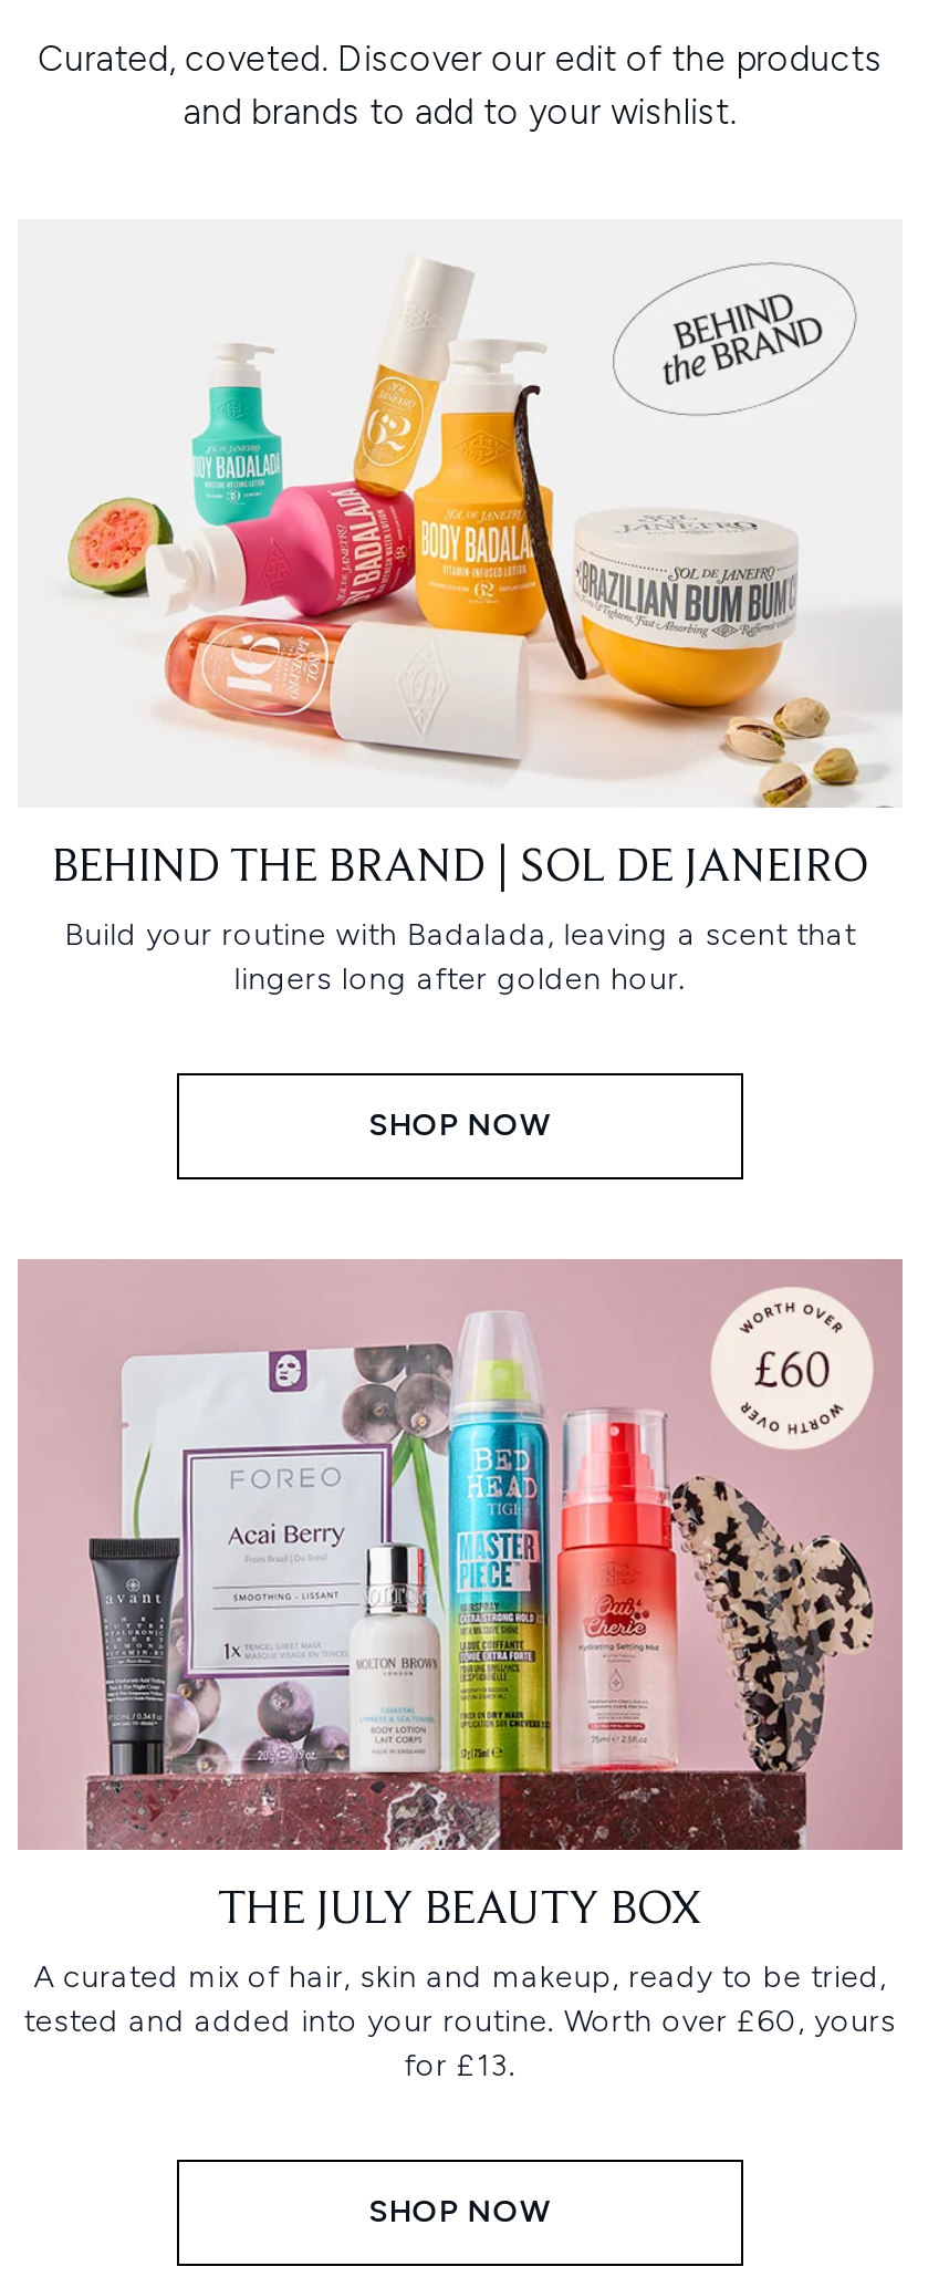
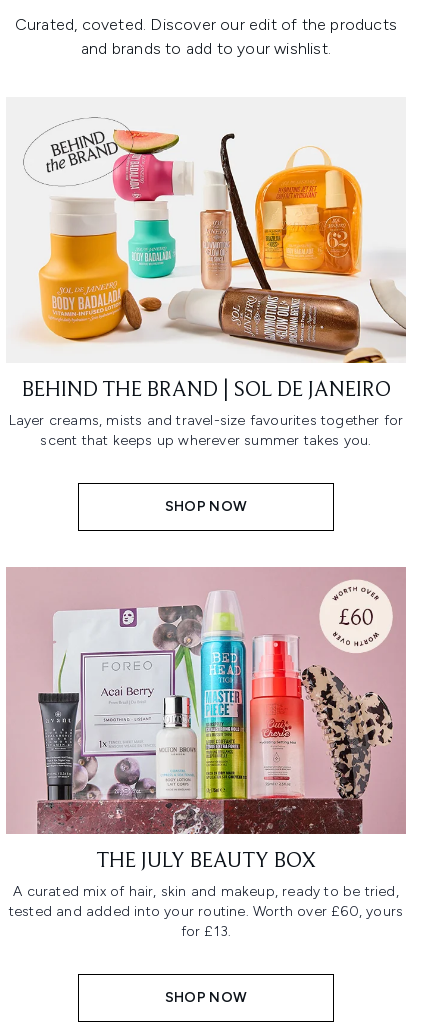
[66,261,903,810] [image] -> [23,117,407,364] [image]
[64,917,856,998] Build your routine with Badalada, leaving a scent that | lingers long after golden hour. -> [9,412,403,449] Layer creams, mists and travel-size favourites together for | scent that keeps up wherever summer takes you.

